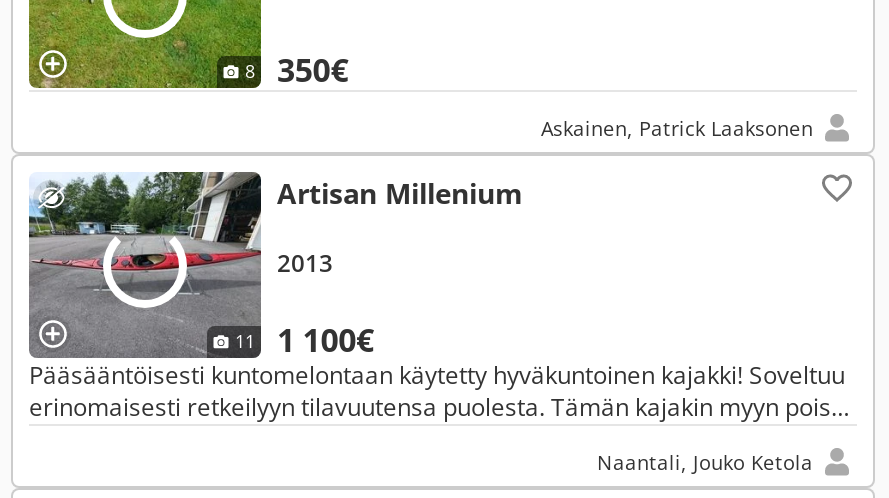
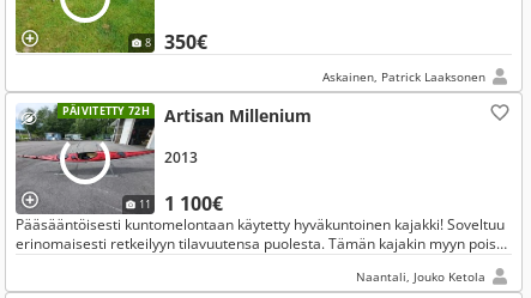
none -> [62,103,150,118] PÄIVITETTY 72H

